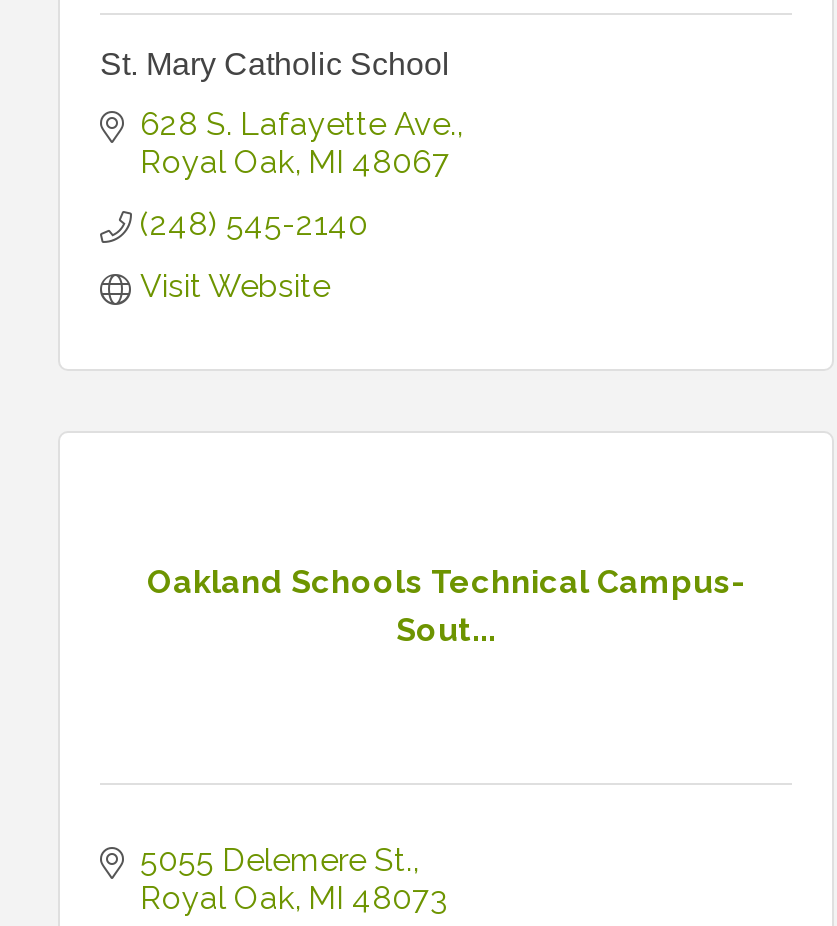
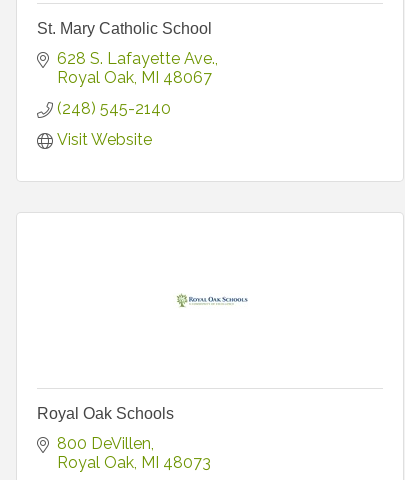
[147,563,745,649] Oakland Schools Technical Campus- | Sout... -> [37,405,174,422] Royal Oak Schools
[140,840,412,878] 5055 Delemere St. -> [57,434,151,453] 800 DeVillen

